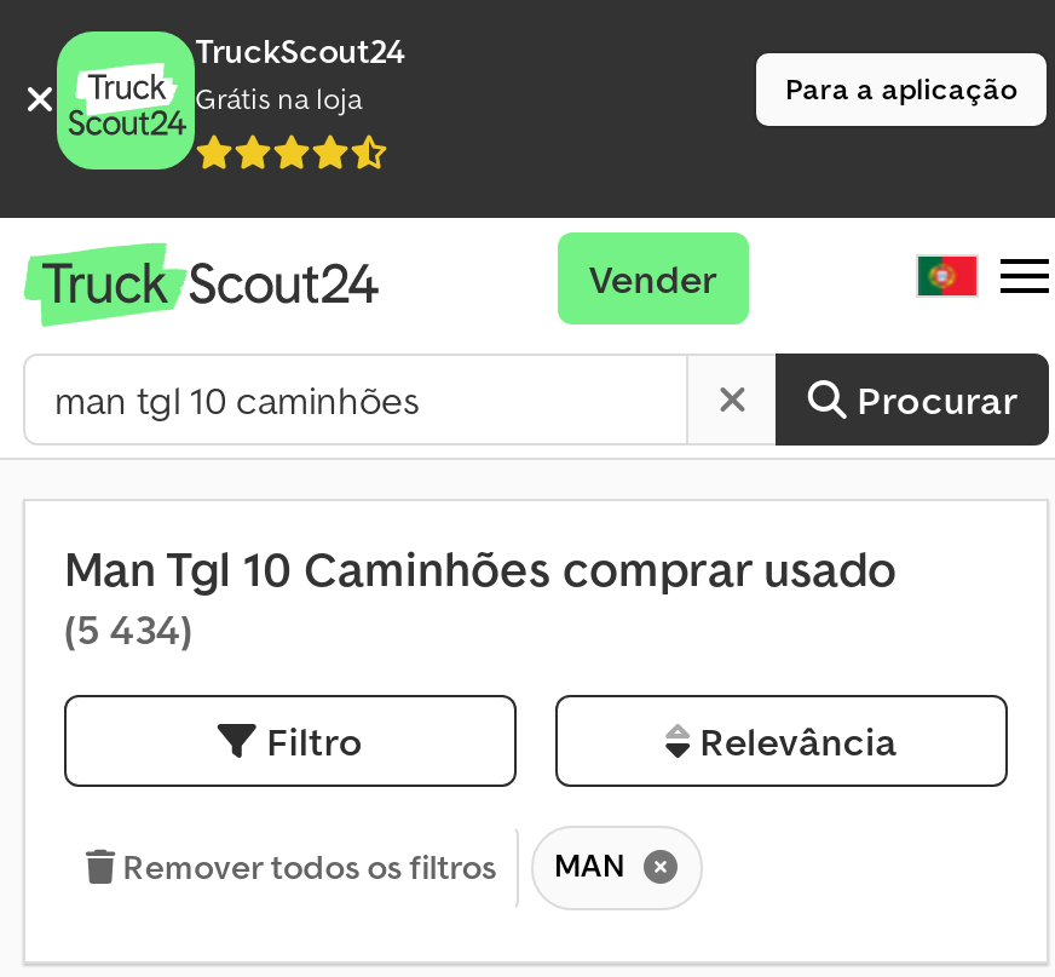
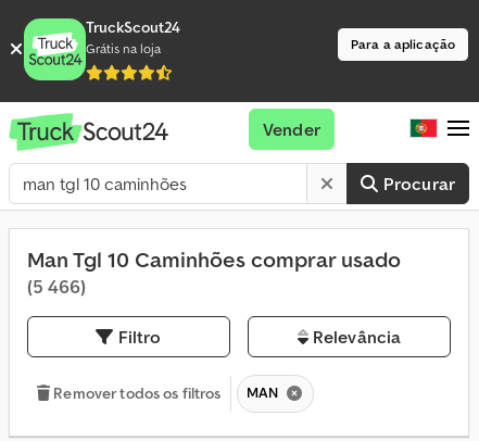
[64,603,192,656] (5 434) -> [27,275,86,299] (5 466)

